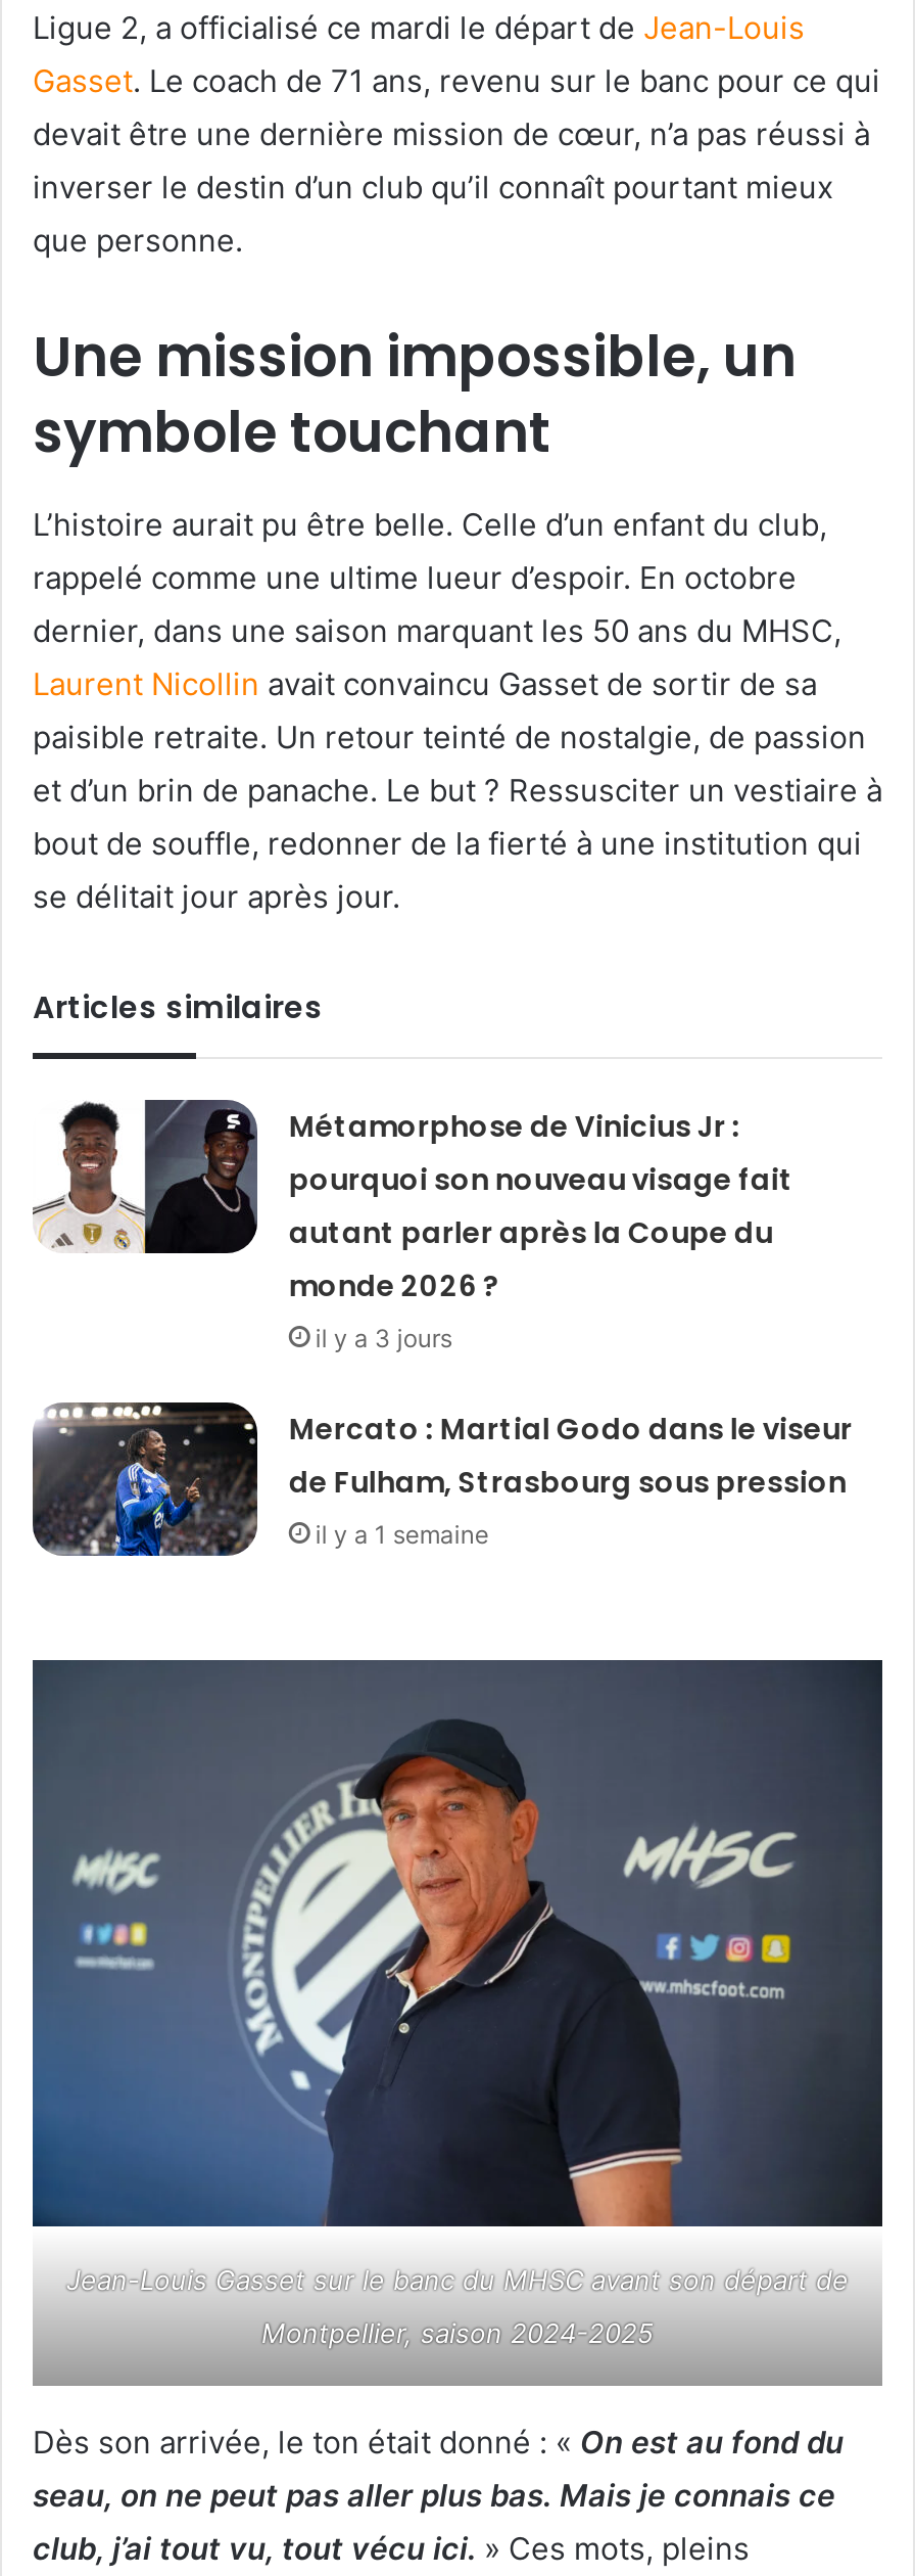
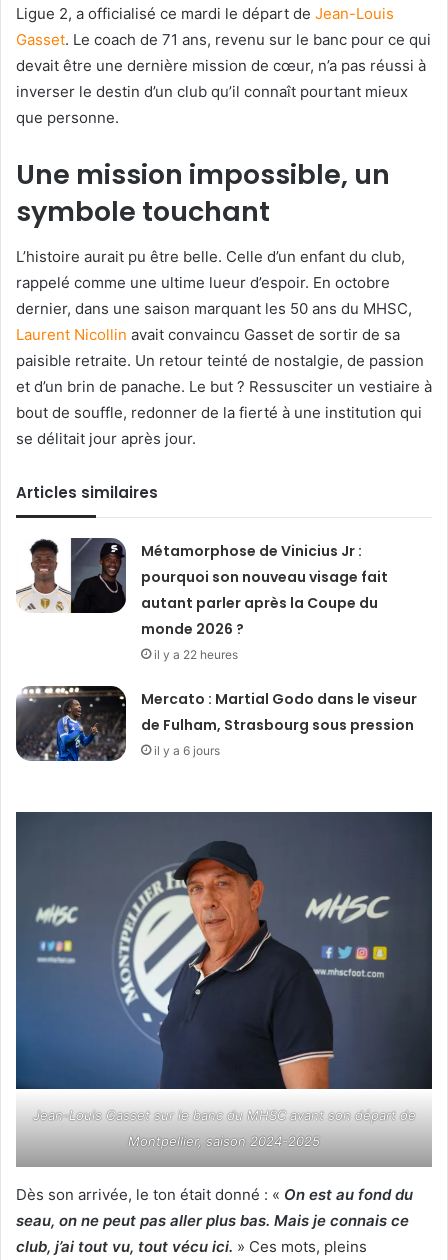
[315,1323,452,1353] il y a 3 jours -> [154,647,238,662] il y a 22 heures
[315,1519,489,1550] il y a 1 semaine -> [154,743,220,758] il y a 6 jours

